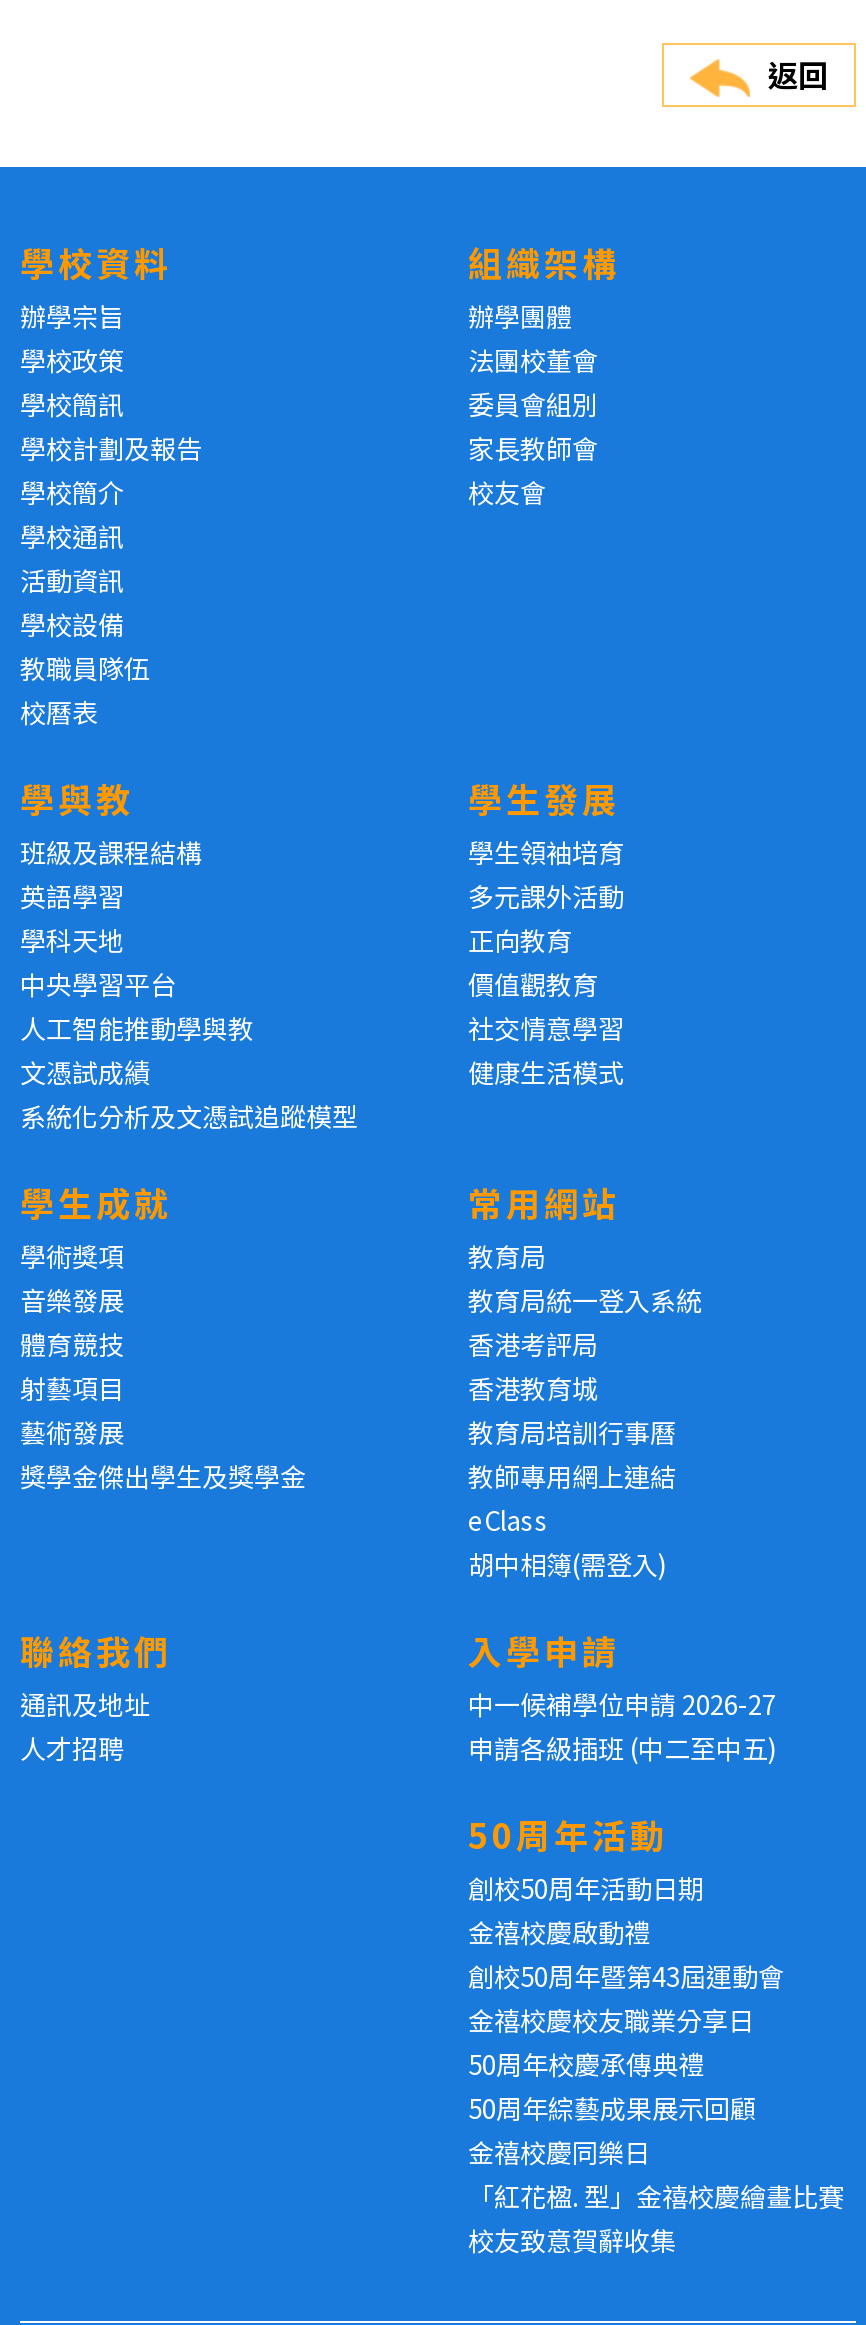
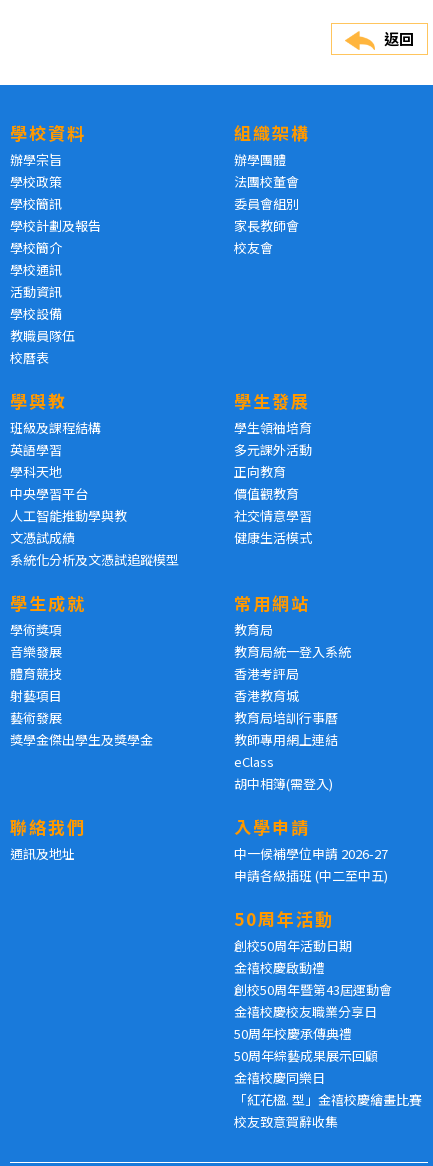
[20,1729,124,1767] 人才招聘 -> none

